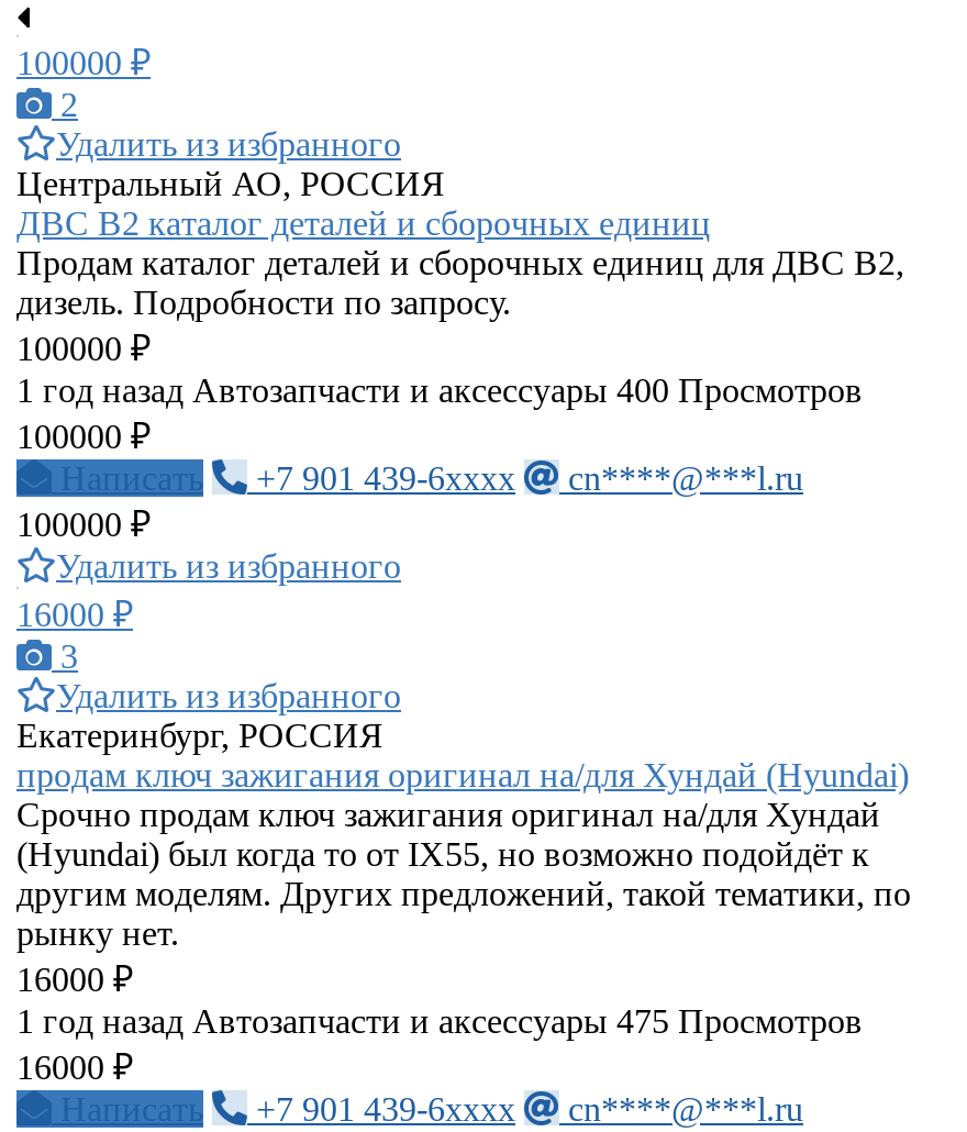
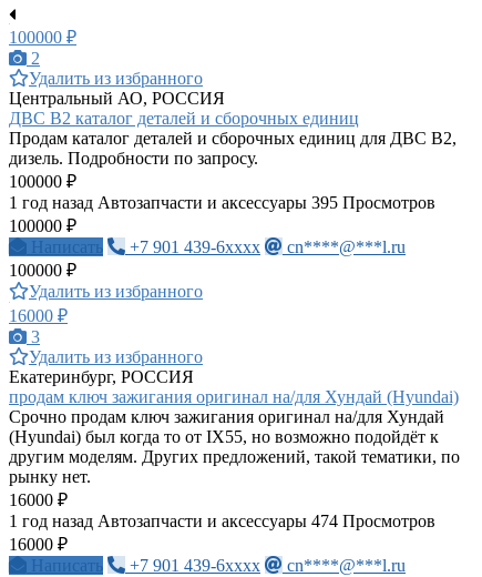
[16,371,863,409] 1 год назад Автозапчасти и аксессуары 400 Просмотров -> [9,193,435,212] 1 год назад Автозапчасти и аксессуары 395 Просмотров
[16,1002,863,1039] 1 год назад Автозапчасти и аксессуары 475 Просмотров -> [9,511,435,530] 1 год назад Автозапчасти и аксессуары 474 Просмотров

